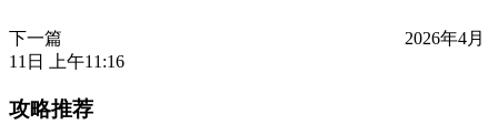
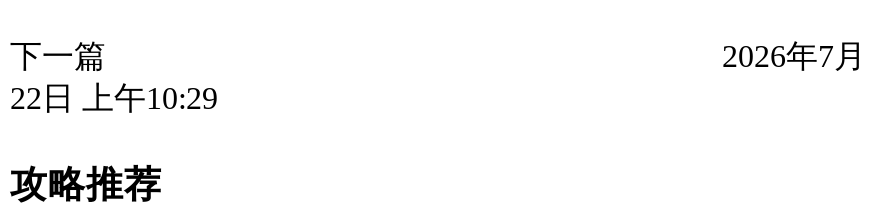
[405,29,485,47] 2026年4月 -> [722,39,866,73] 2026年7月
[9,52,124,71] 11日 上午11:16 -> [10,81,218,115] 22日 上午10:29

